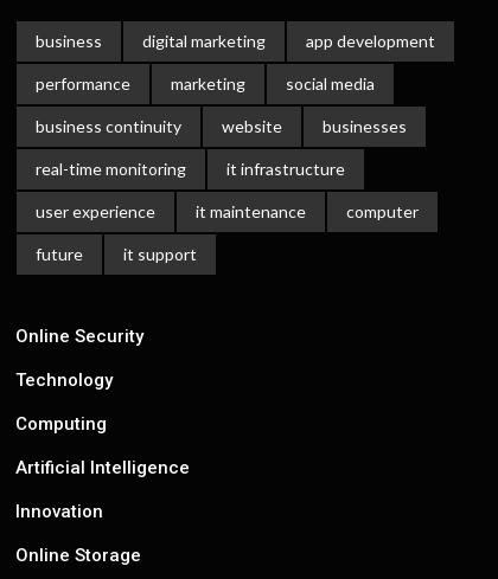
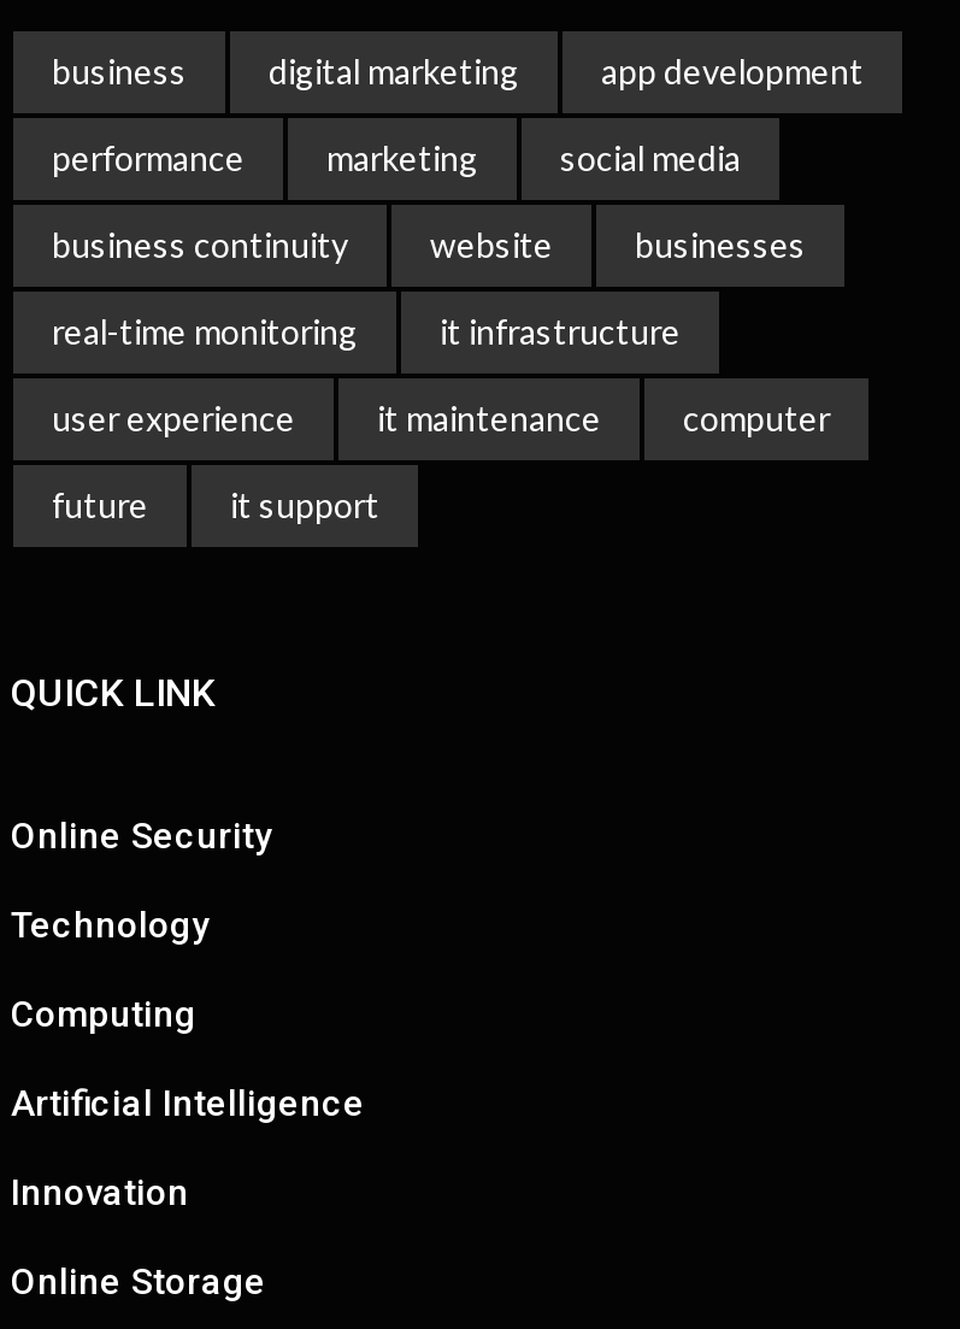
none -> [11,670,216,716] QUICK LINK

